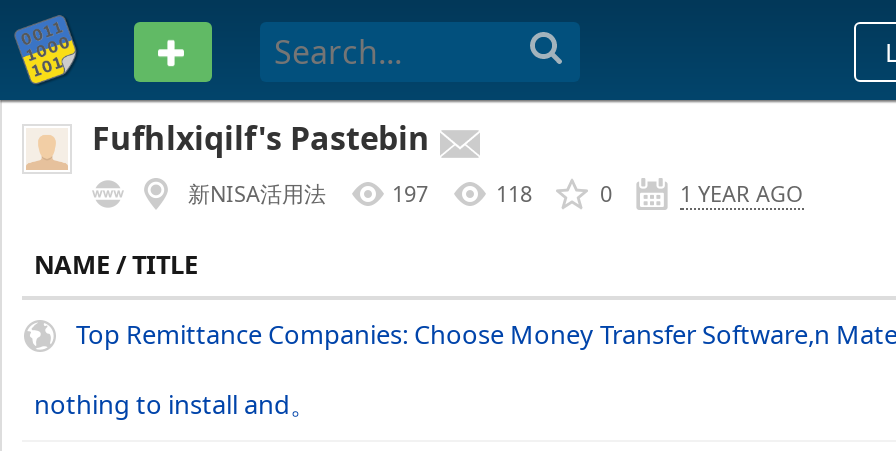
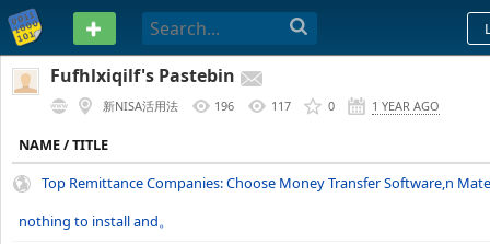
[392,178,428,208] 197 -> [214,97,234,114] 196
[496,178,532,208] 118 -> [271,97,291,114] 117

